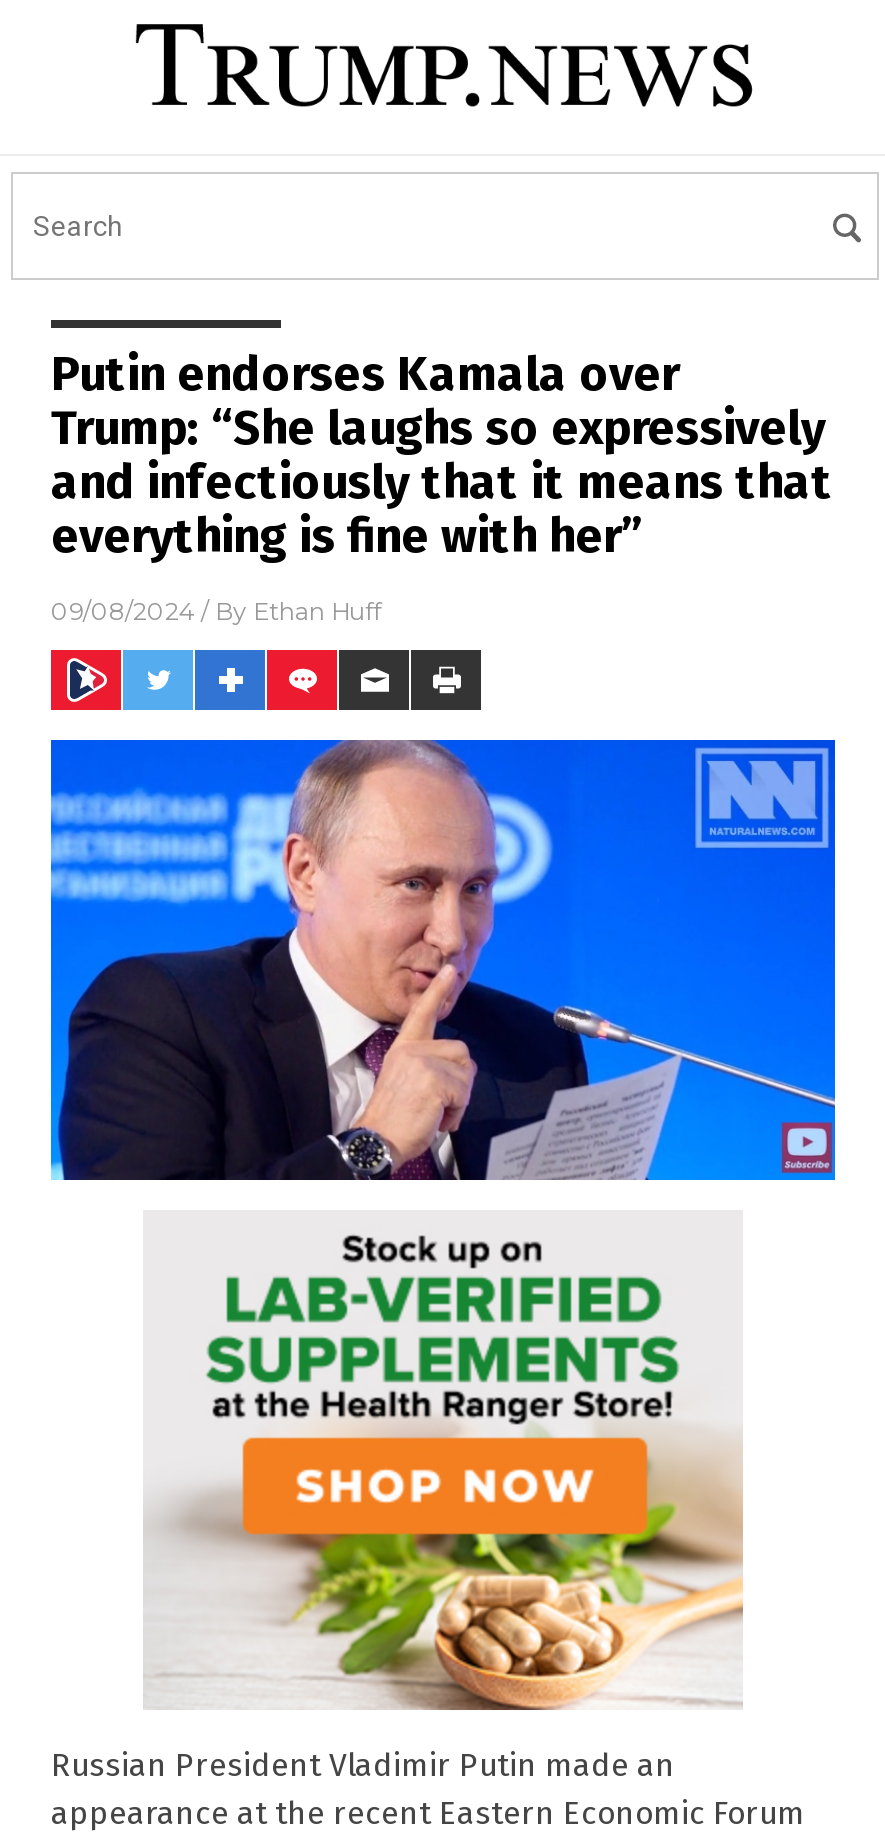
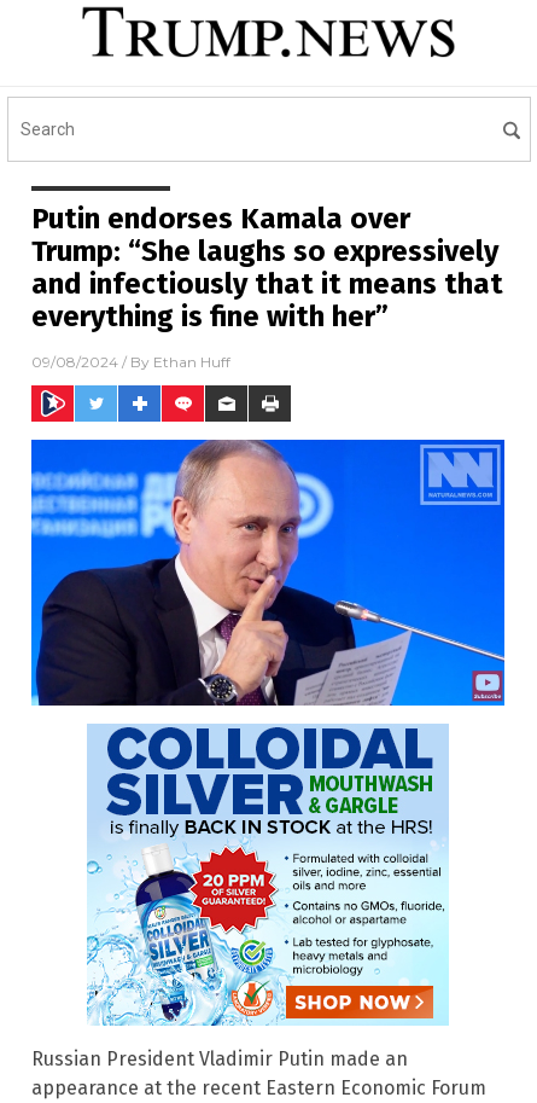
[145,1212,745,1712] [image] -> [87,724,449,1027] [image]

